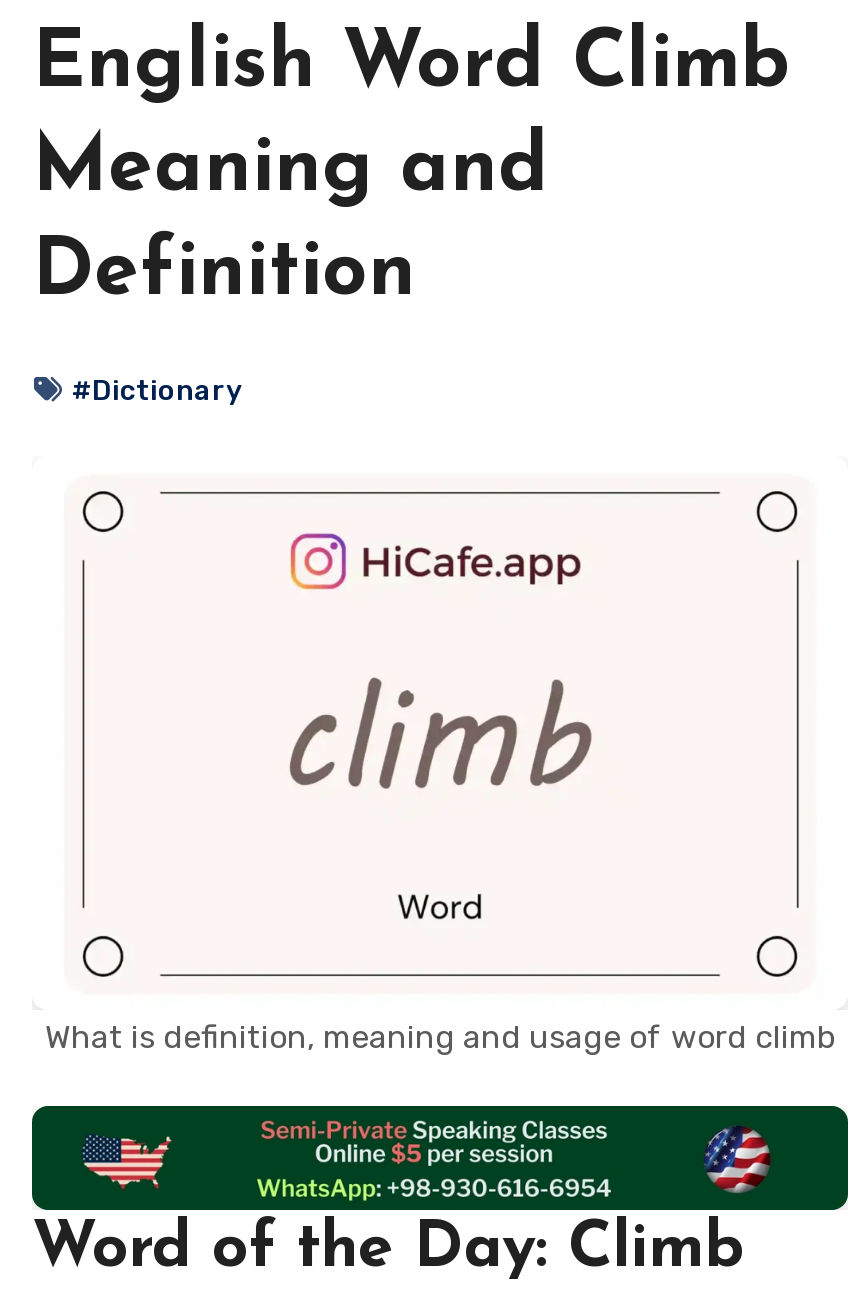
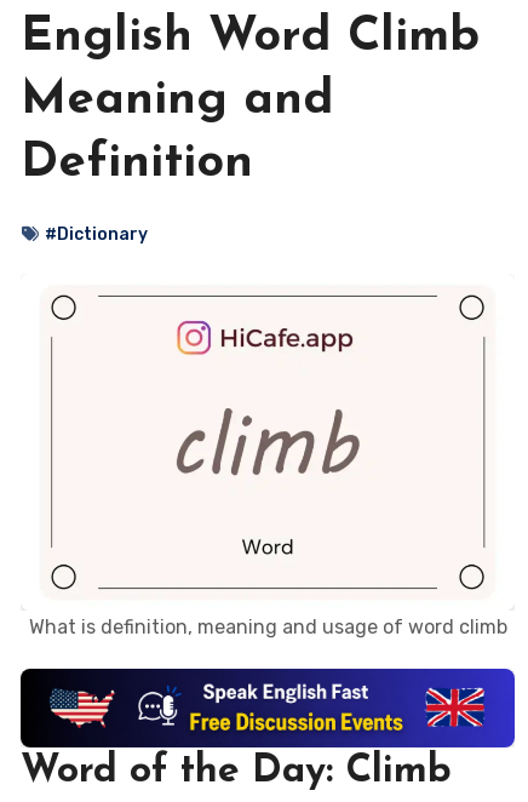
[32,1102,850,1212] [image] -> [21,668,516,749] [image]

